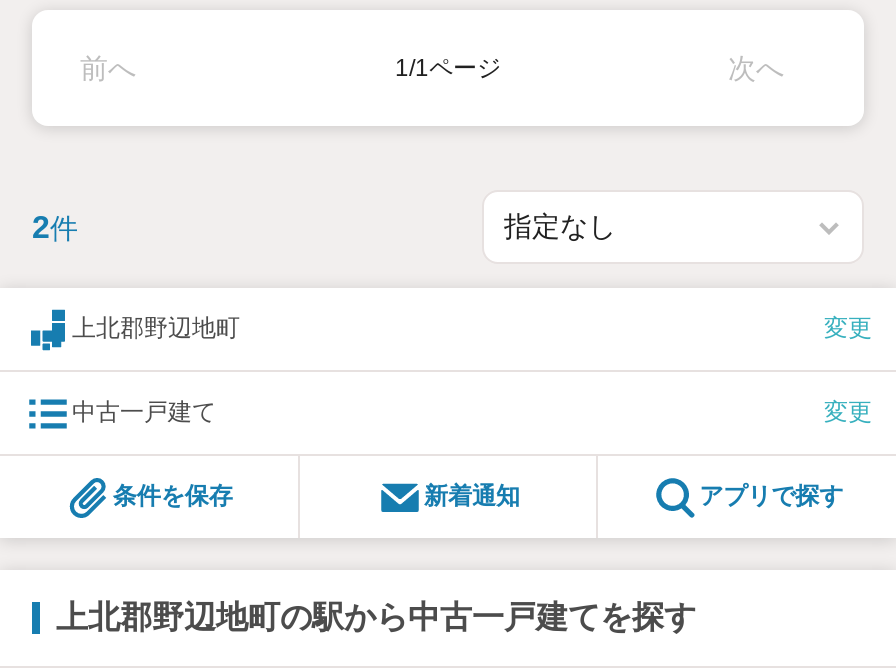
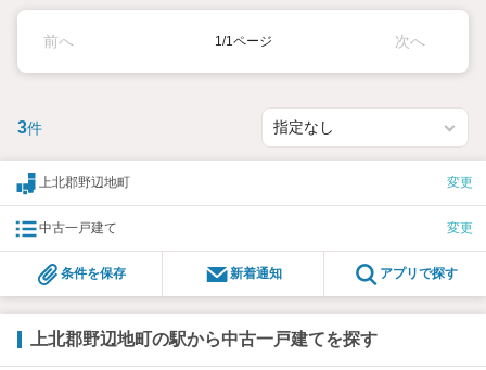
[32,209,78,243] 2件 -> [17,118,42,136] 3件

